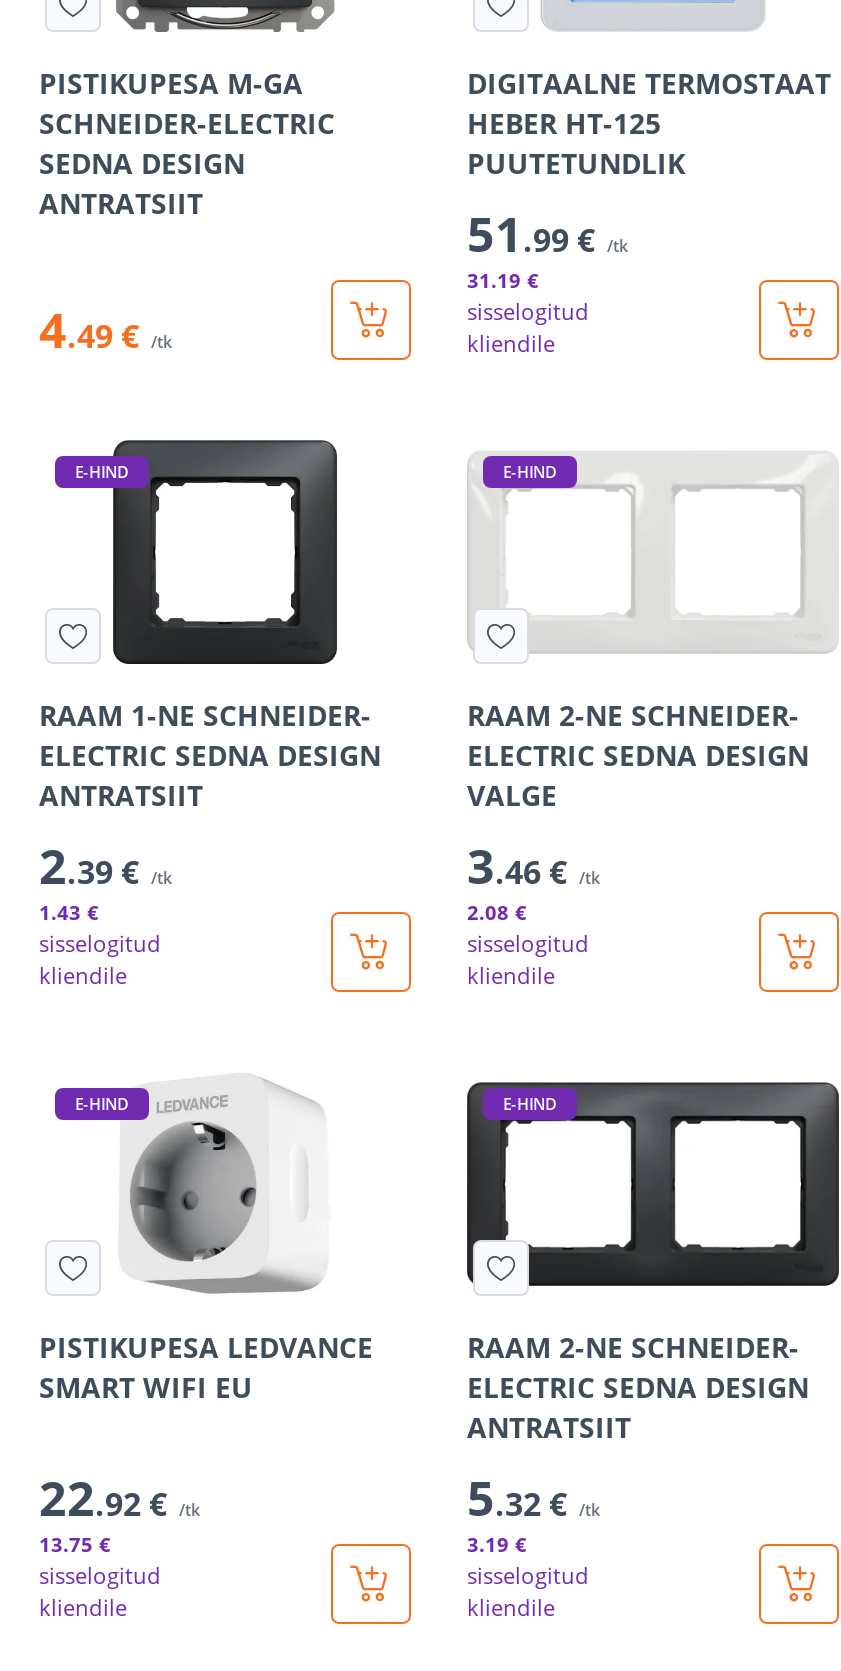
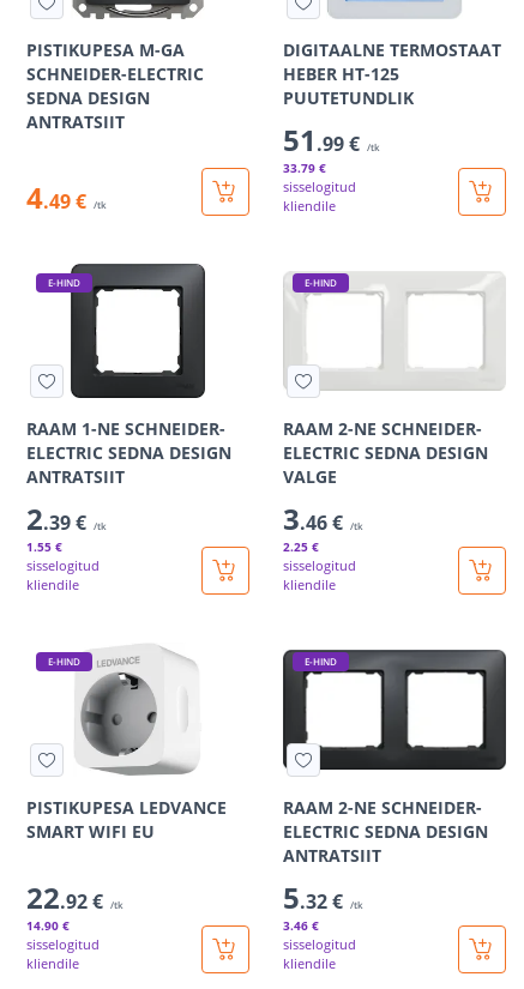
[467,266,539,294] 31.19 € -> [283,159,326,176] 33.79 €
[39,898,99,926] 1.43 € -> [26,538,62,555] 1.55 €
[467,898,527,926] 2.08 € -> [283,538,319,555] 2.25 €
[39,1530,111,1558] 13.75 € -> [26,917,70,934] 14.90 €
[467,1530,527,1558] 3.19 € -> [283,917,319,934] 3.46 €

